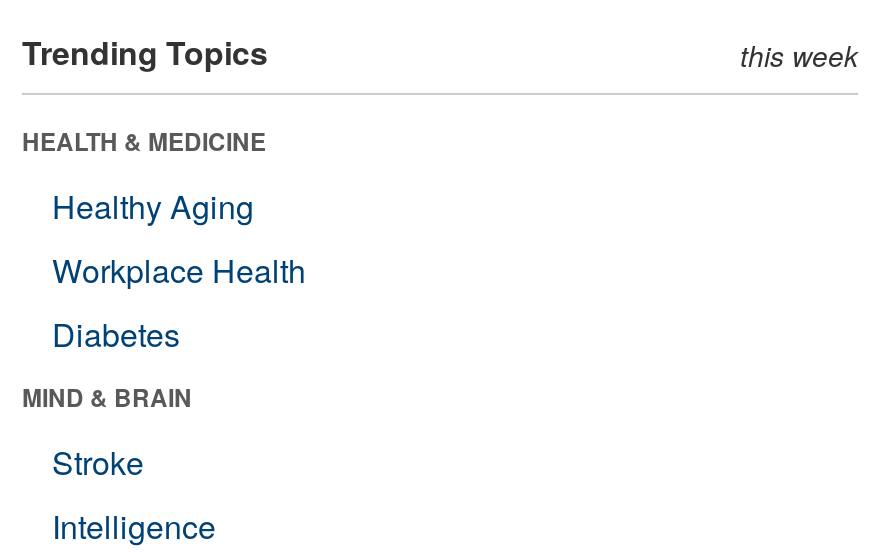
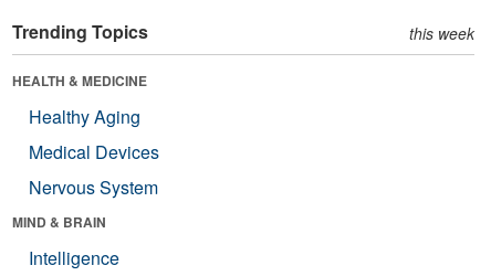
[52,247,306,357] Workplace Health | Diabetes -> [29,139,159,200] Medical Devices | Nervous System
[52,439,144,485] Stroke -> none

